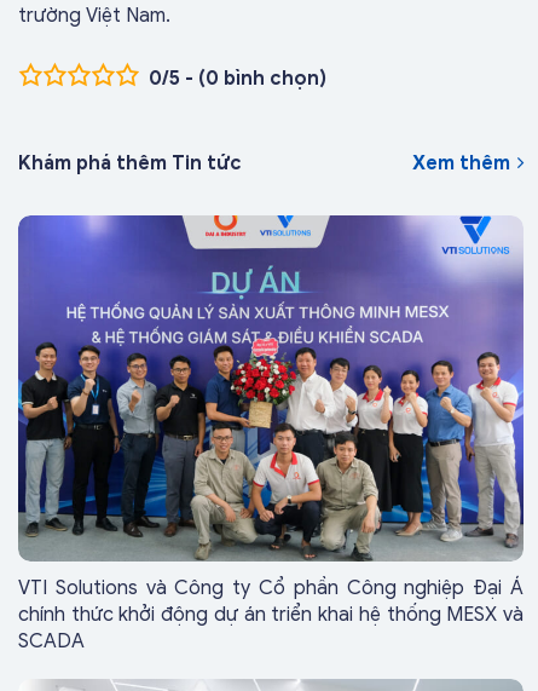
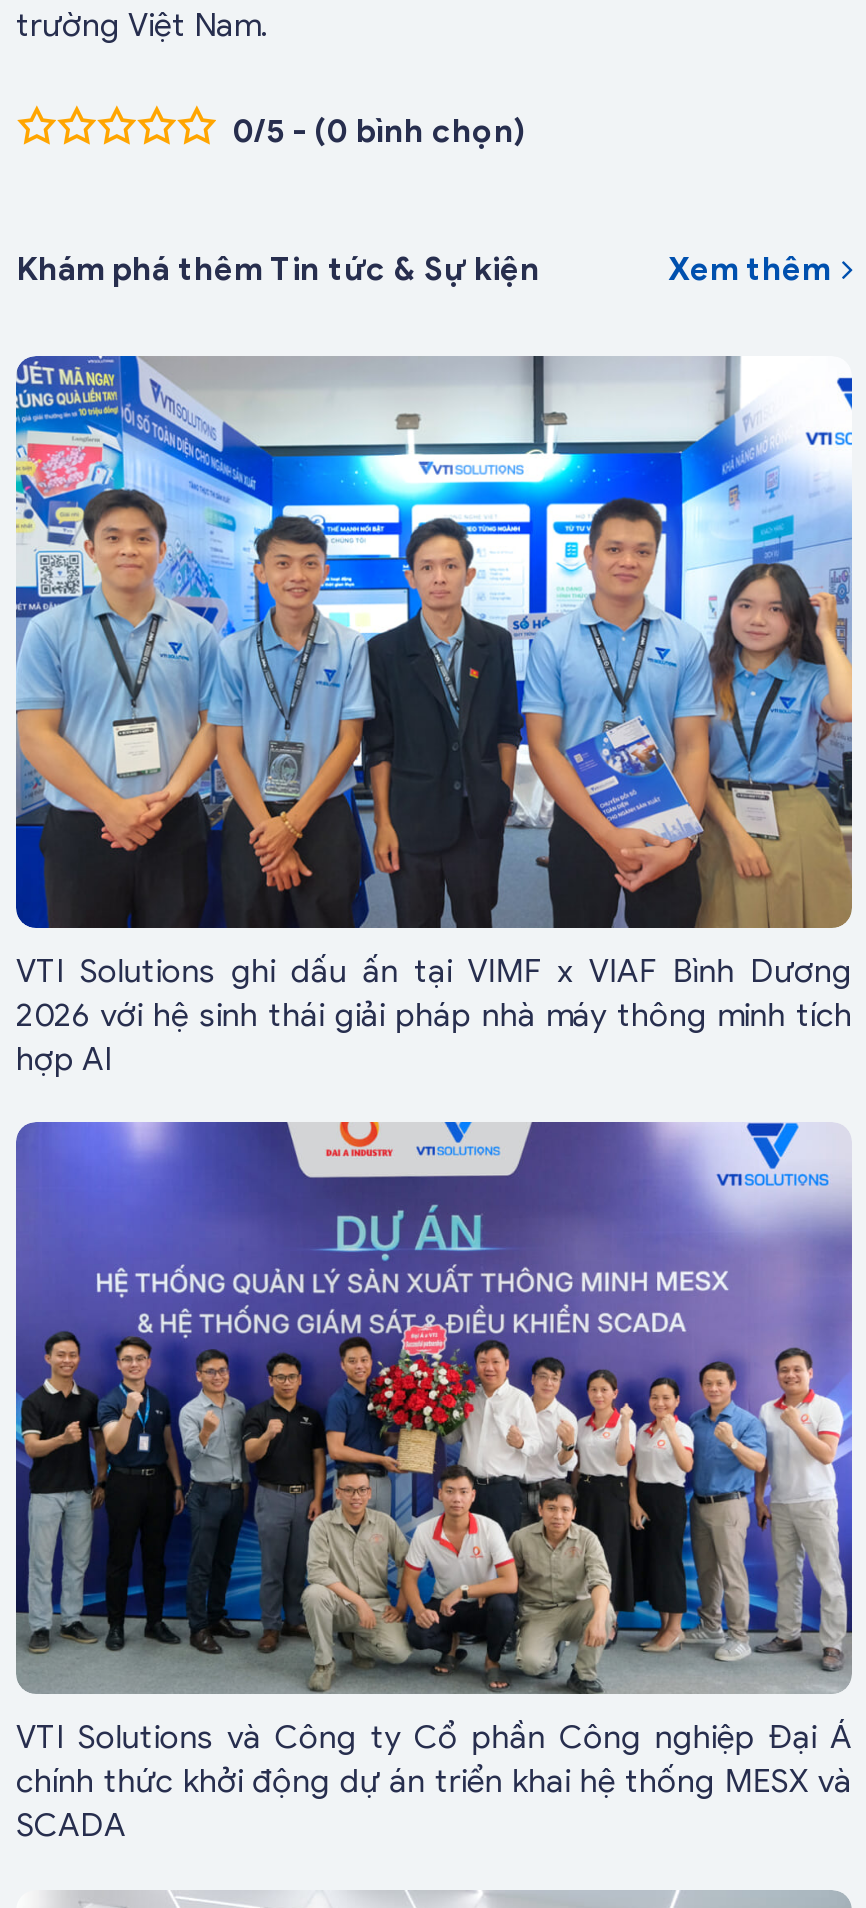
[18,152,242,176] Khám phá thêm Tin tức -> [16,250,540,290] Khám phá thêm Tin tức & Sự kiện
none -> [14,356,854,1079] [image] | VTI Solutions ghi dấu ấn tại VIMF x VIAF Bình Dương | 2026 với hệ sinh thái giải pháp nhà máy thông minh tích | hợp AI

